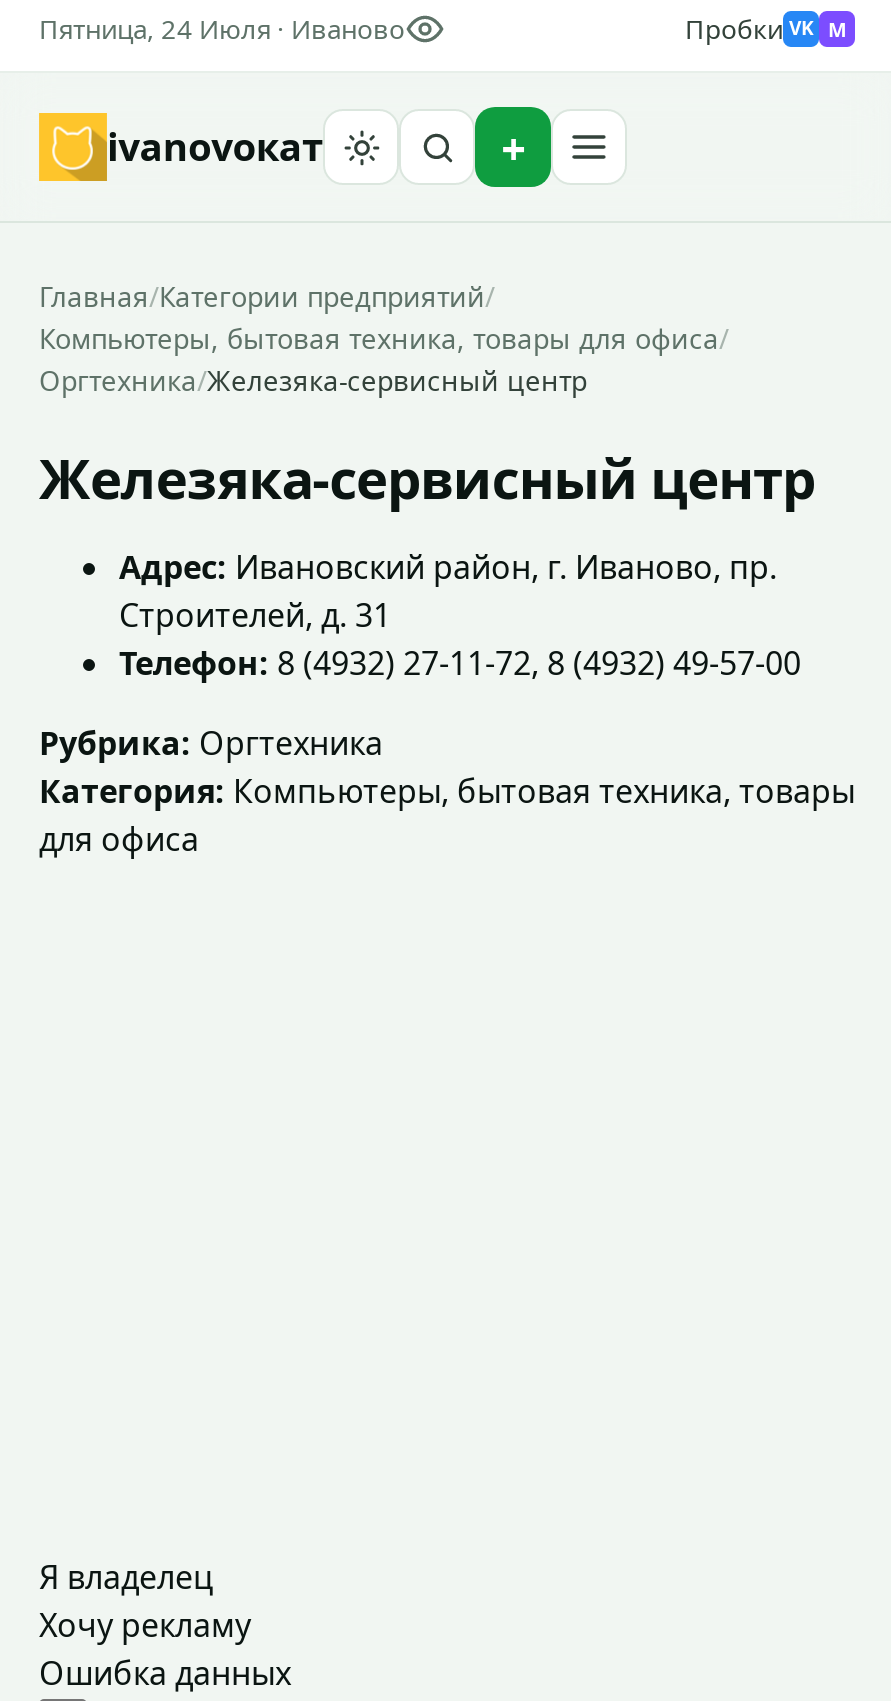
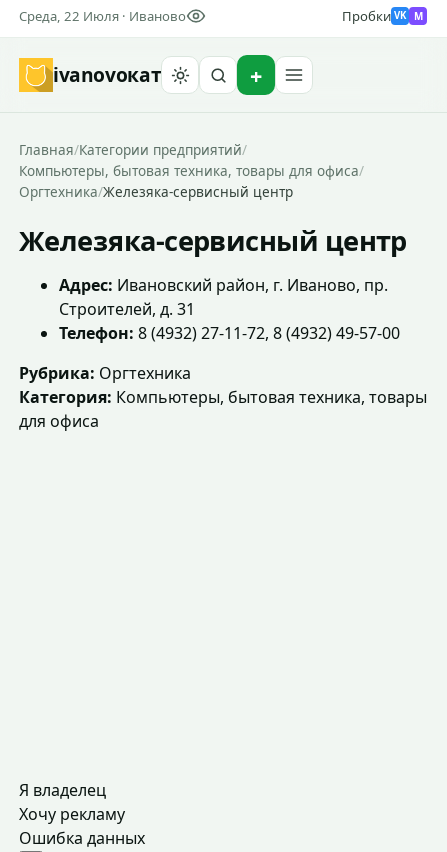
[39,11,405,47] Пятница, 24 Июля · Иваново -> [19,7,186,25] Среда, 22 Июля · Иваново

